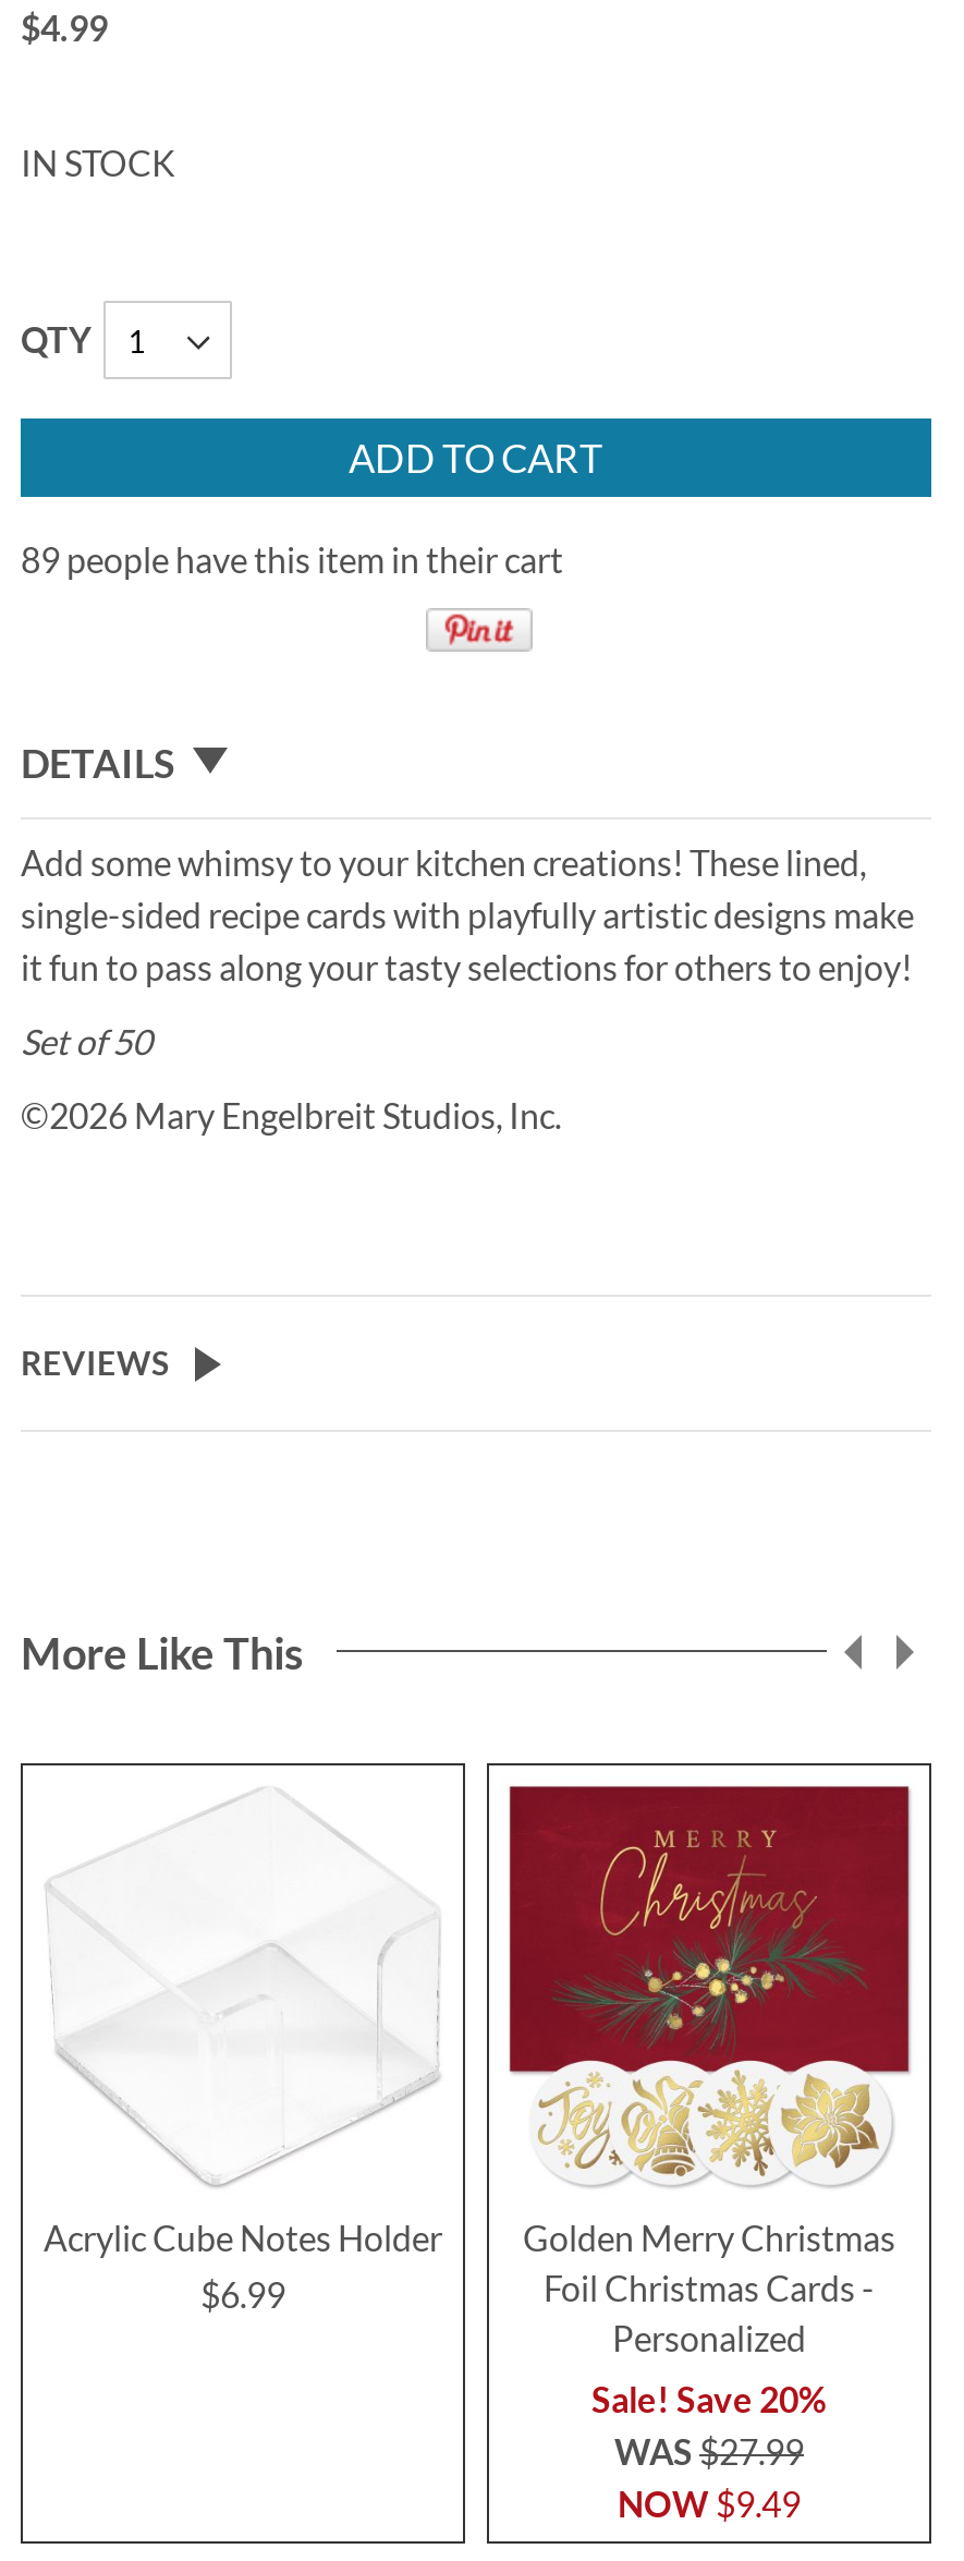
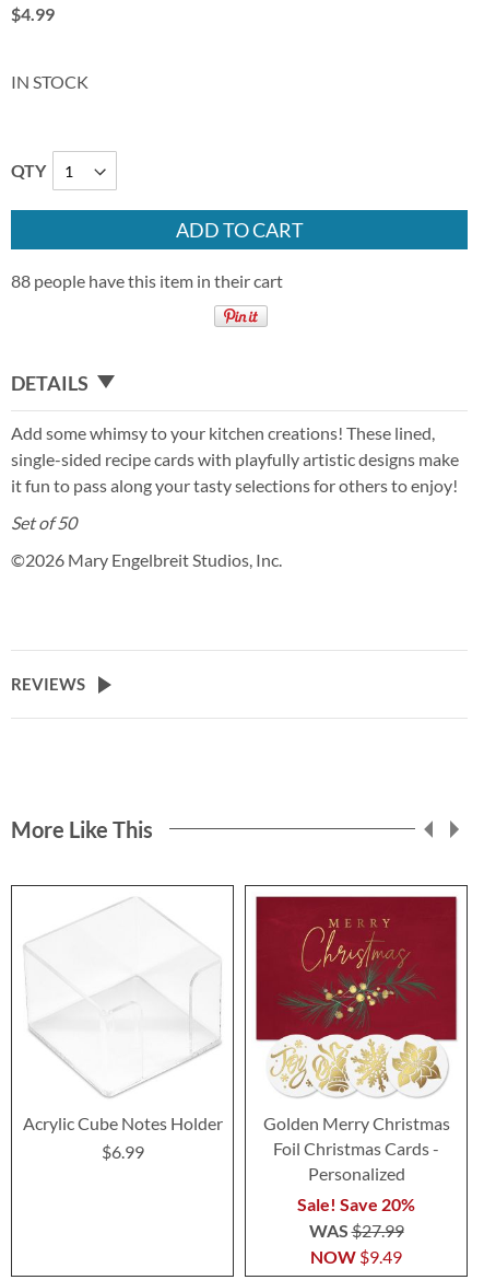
[21,539,563,581] 89 people have this item in their cart -> [11,271,283,291] 88 people have this item in their cart

